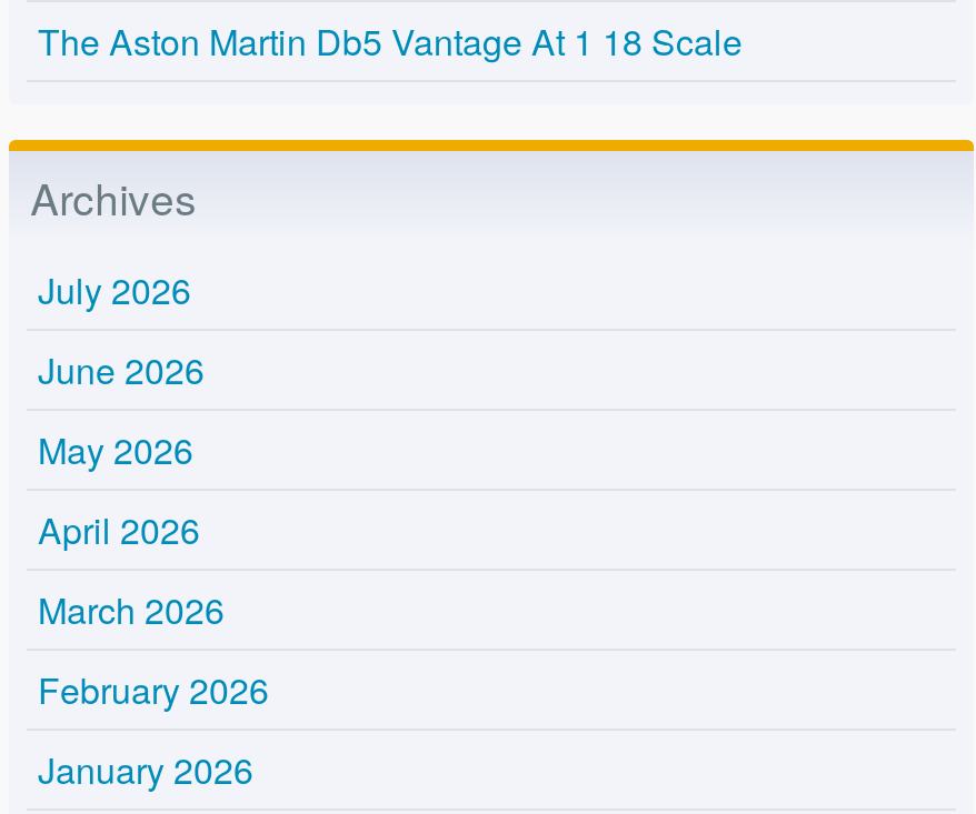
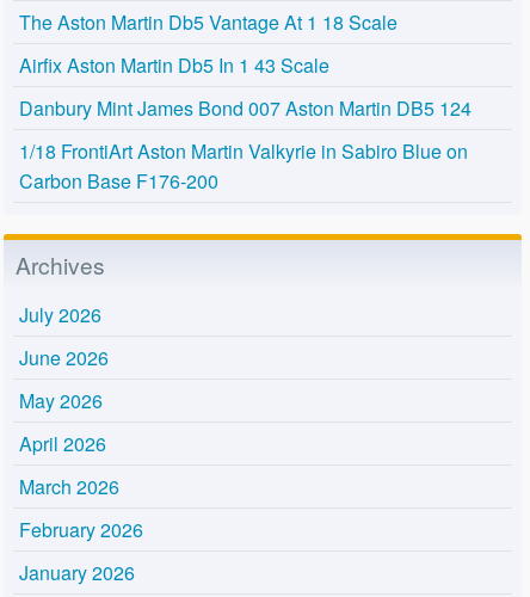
none -> [19,51,472,195] Airfix Aston Martin Db5 In 1 43 Scale | Danbury Mint James Bond 007 Aston Martin DB5 124 | 1/18 FrontiArt Aston Martin Valkyrie in Sabiro Blue on | Carbon Base F176-200

